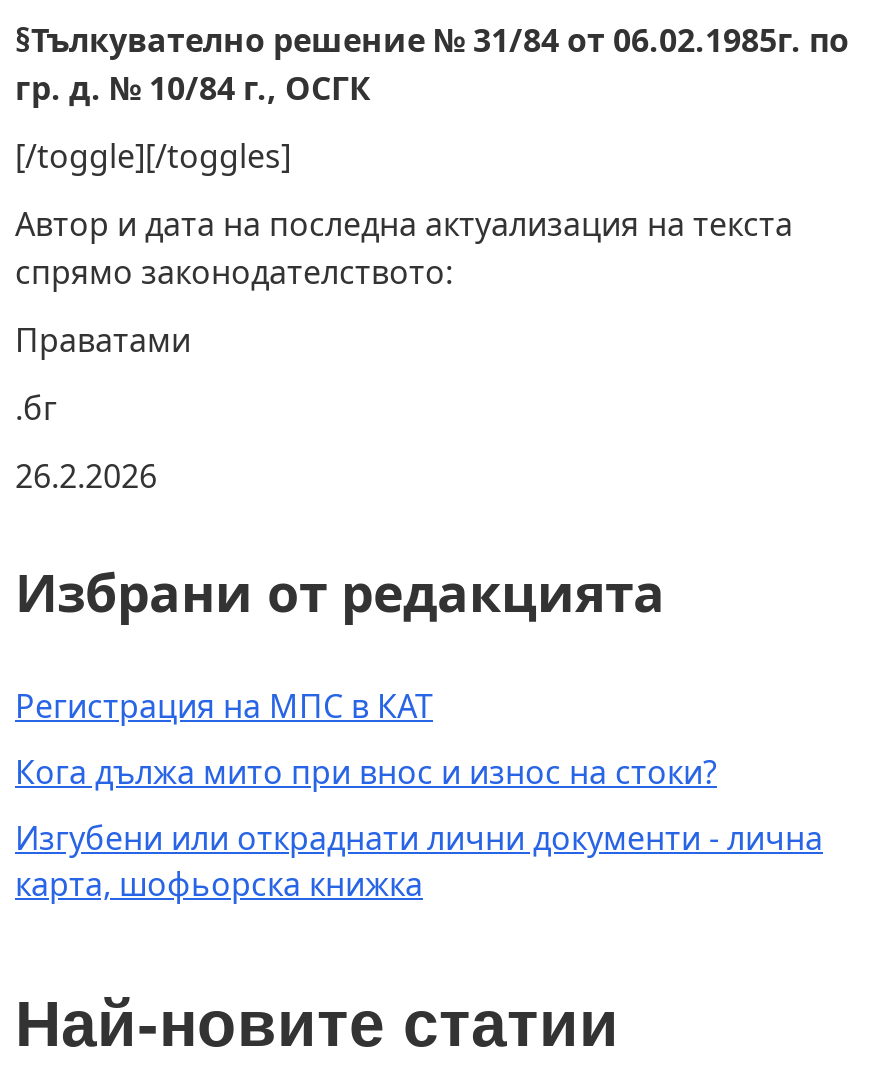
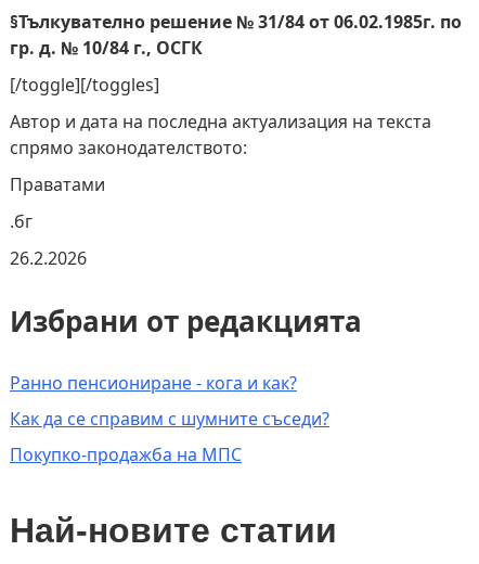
[15,684,433,728] Регистрация на МПС в КАТ -> [10,371,297,395] Ранно пенсиониране - кога и как?
[15,750,717,794] Кога дължа мито при внос и износ на стоки? -> [10,407,329,431] Как да се справим с шумните съседи?
[15,816,823,906] Изгубени или откраднати лични документи - лична | карта, шофьорска книжка -> [10,443,242,466] Покупко-продажба на МПС

